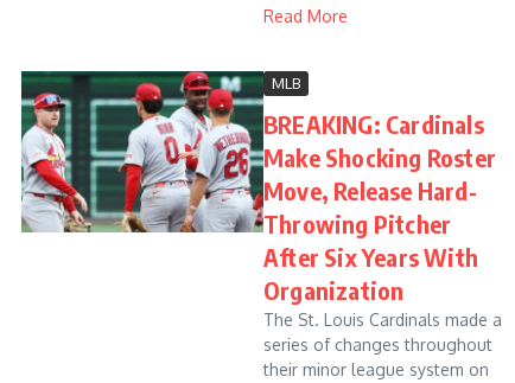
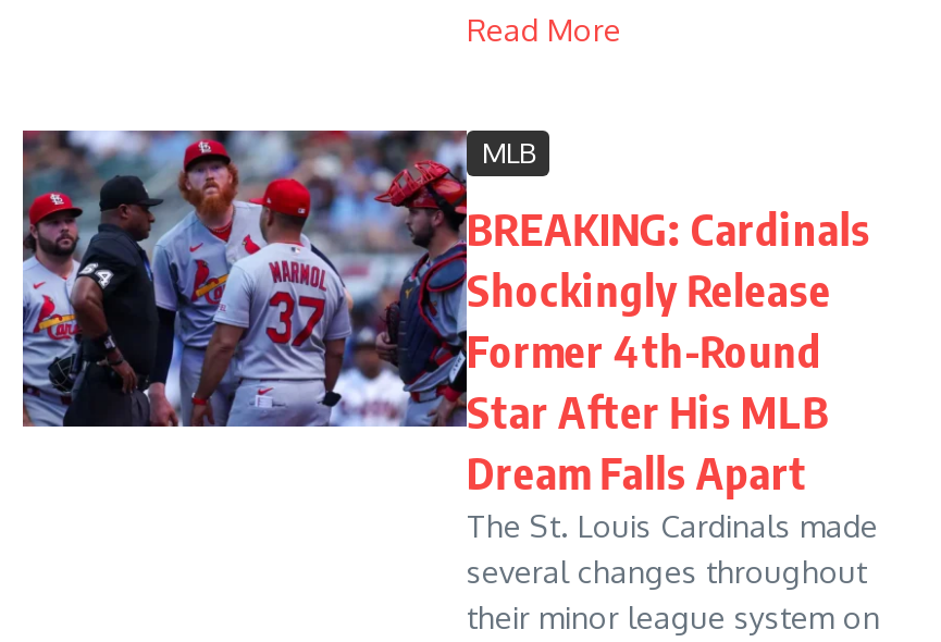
[21,70,502,355] [image] | Make Shocking Roster | Move, Release Hard- | Throwing Pitcher | After Six Years With | Organization | The St. Louis Cardinals made a | series of changes throughout -> [21,128,878,590] [image] | Shockingly Release | Former 4th-Round | Star After His MLB | Dream Falls Apart | The St. Louis Cardinals made | several changes throughout

